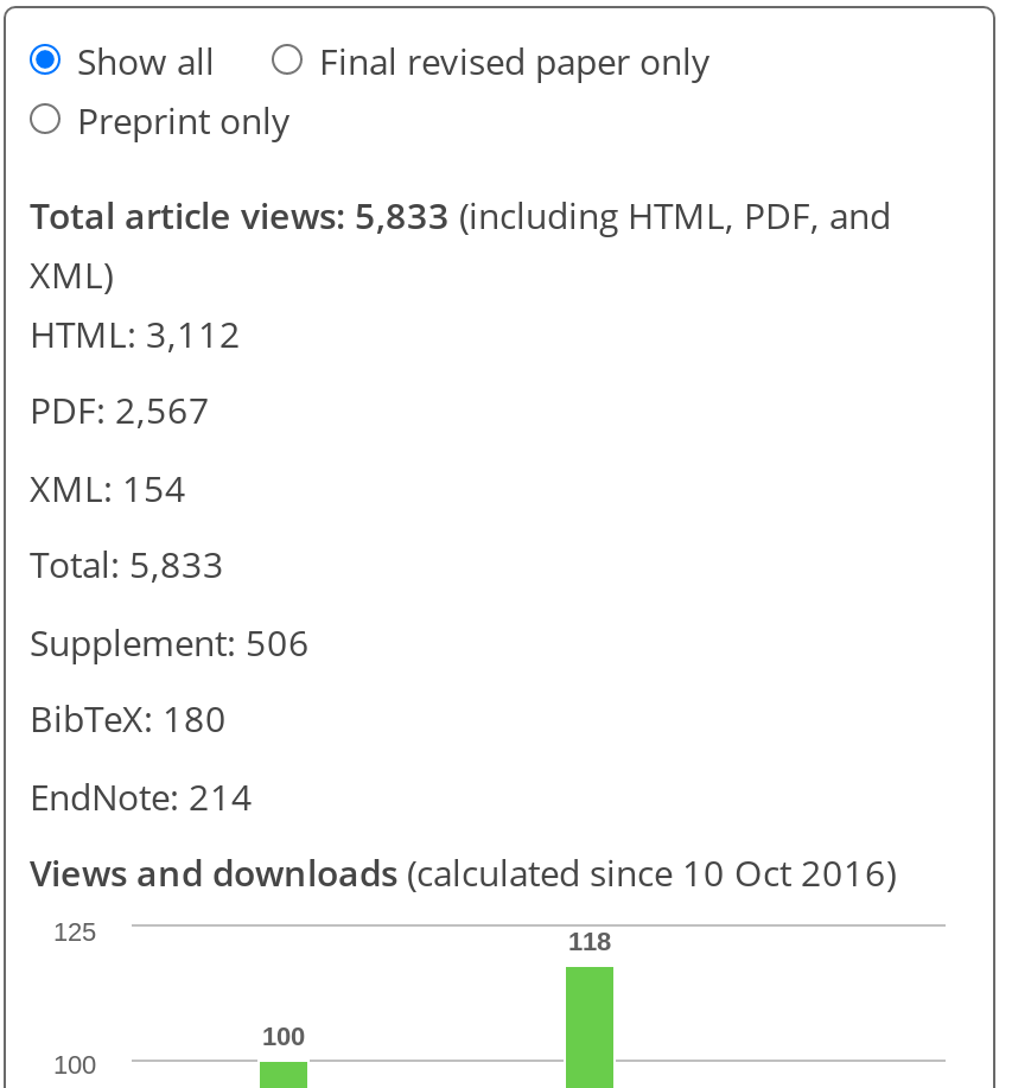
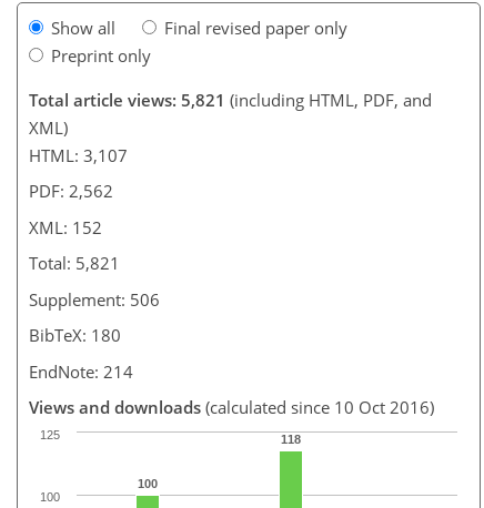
[30,191,891,238] Total article views: 5,833 (including HTML, PDF, and -> [29,89,432,111] Total article views: 5,821 (including HTML, PDF, and
[30,309,241,357] HTML: 3,112 -> [29,144,128,166] HTML: 3,107
[30,386,210,434] PDF: 2,567 -> [29,180,113,202] PDF: 2,562
[30,463,186,511] XML: 154 -> [29,216,102,238] XML: 152
[30,540,224,588] Total: 5,833 -> [29,252,120,274] Total: 5,821

